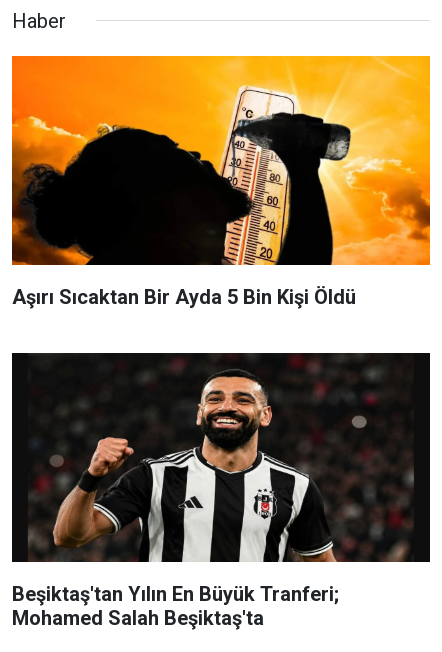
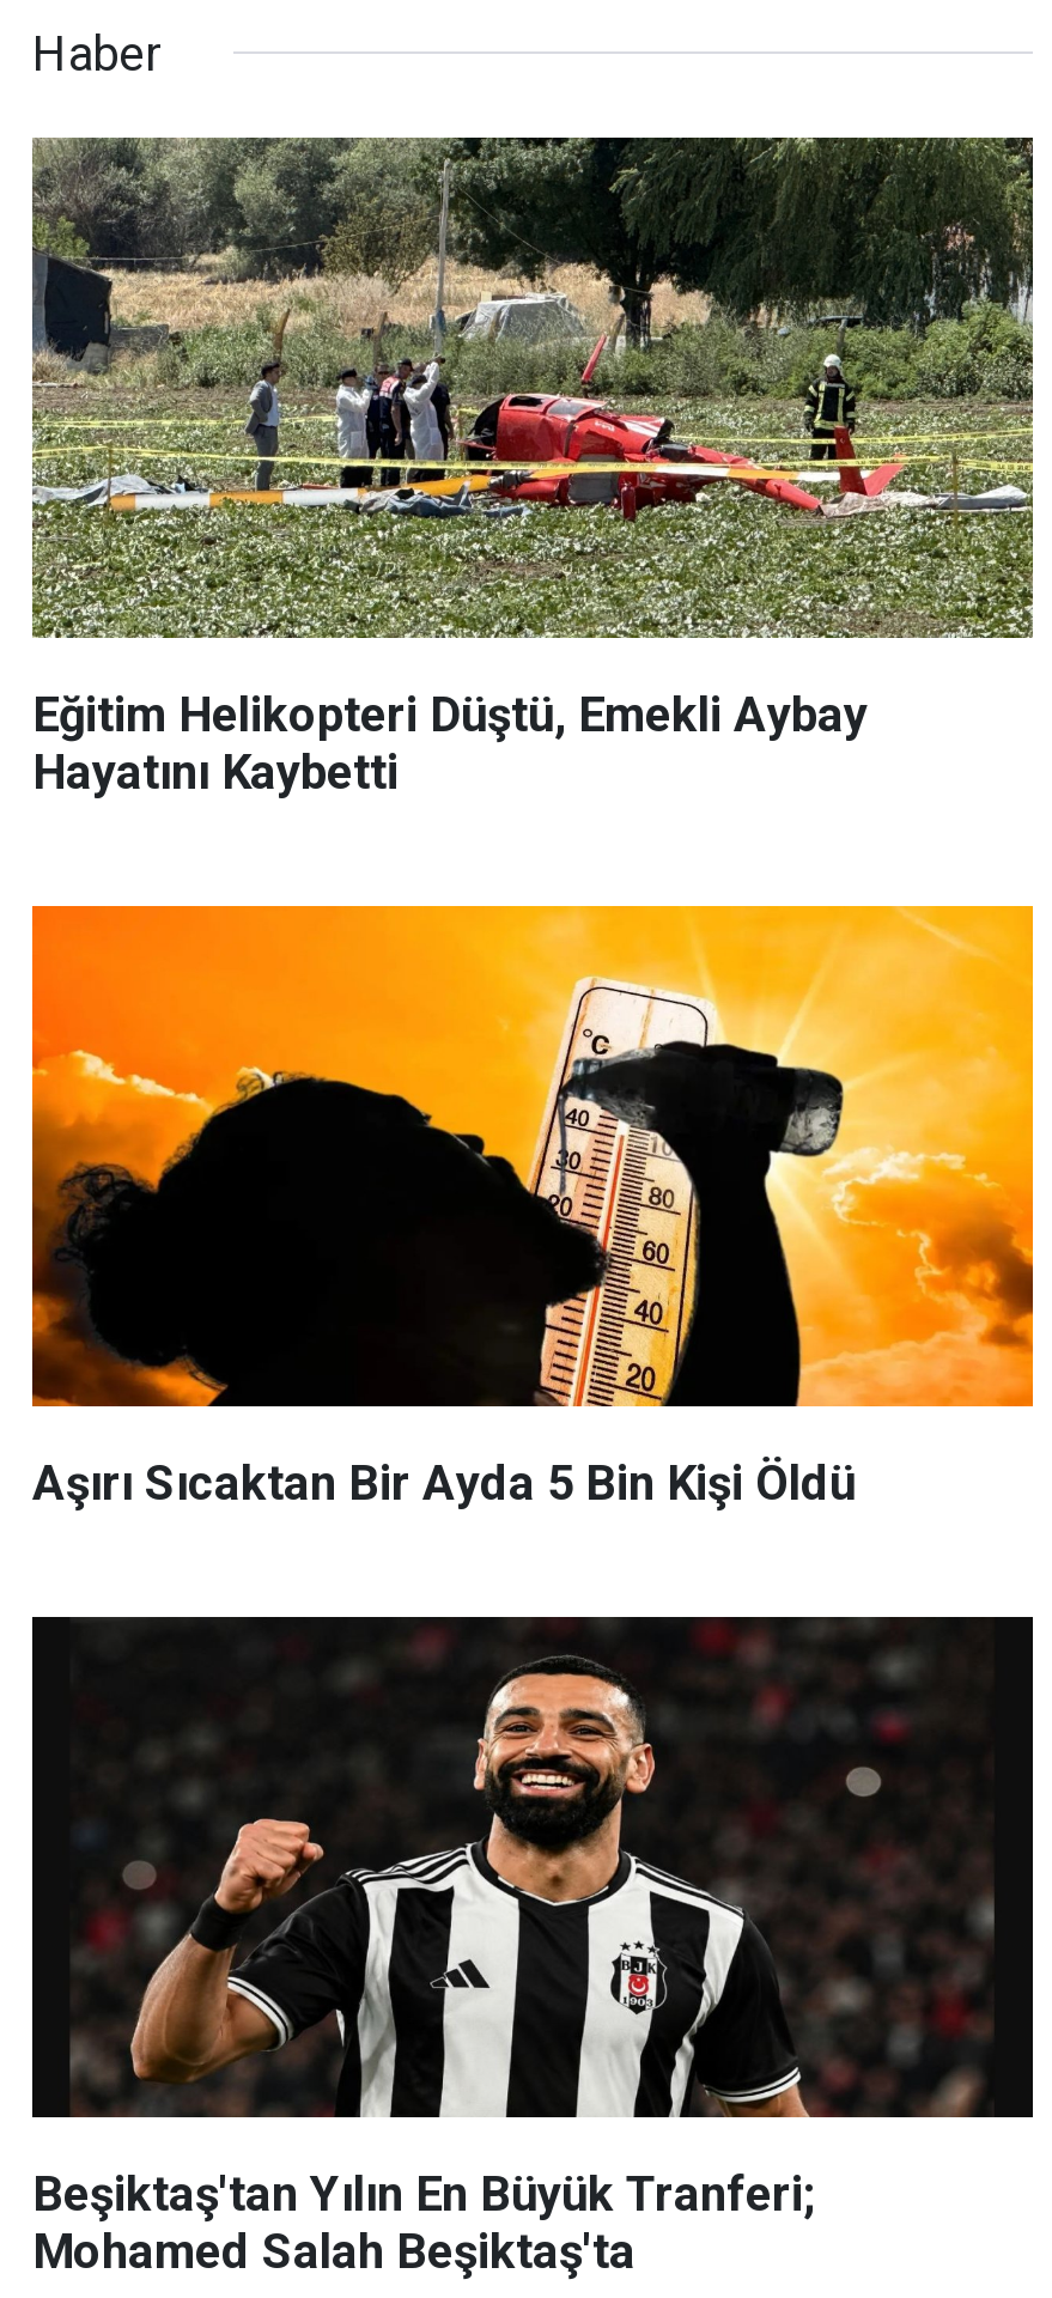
none -> [30,135,1035,800] [image] | Eğitim Helikopteri Düştü, Emekli Aybay | Hayatını Kaybetti

